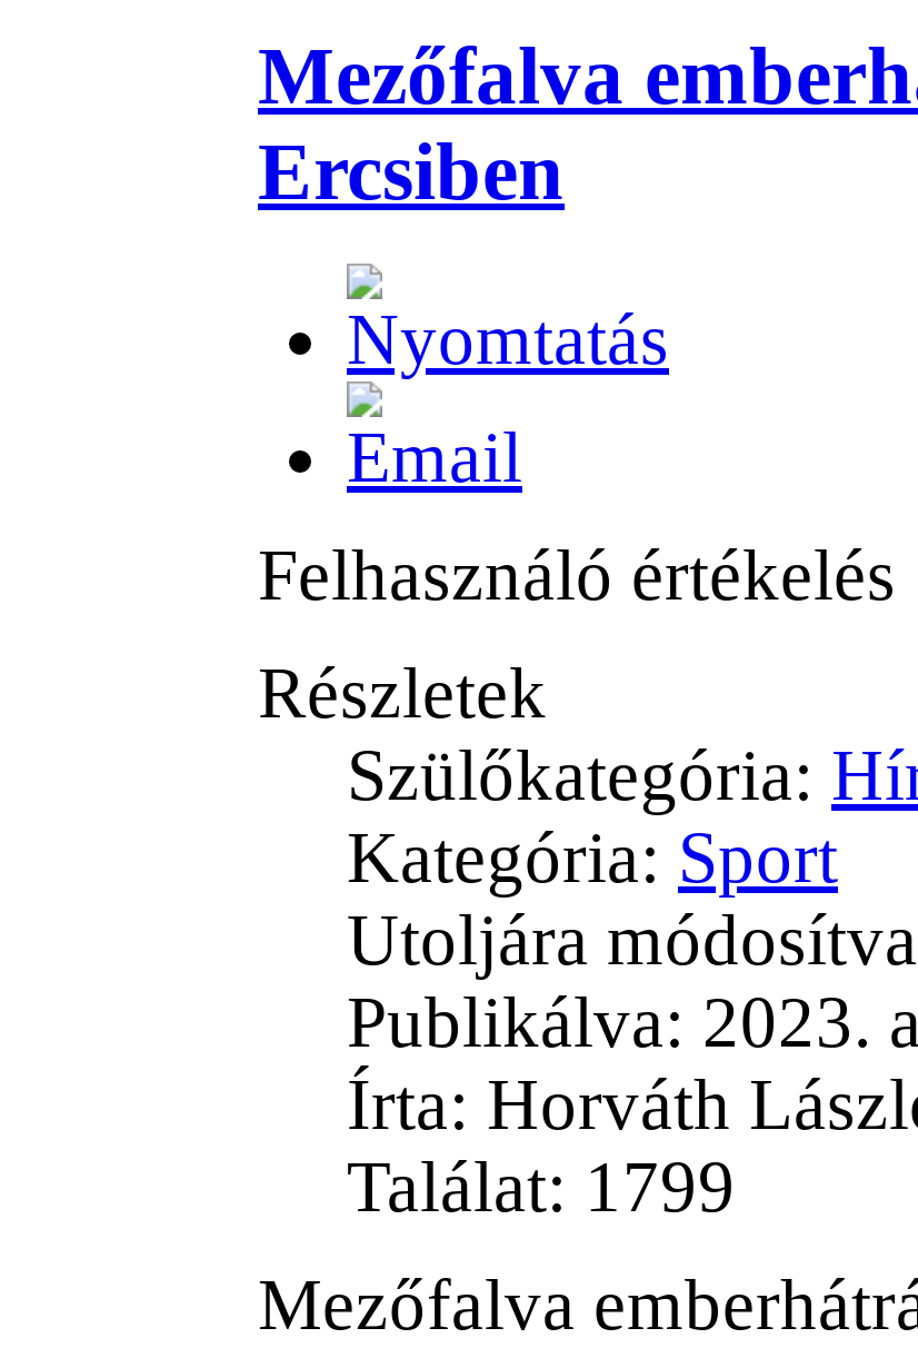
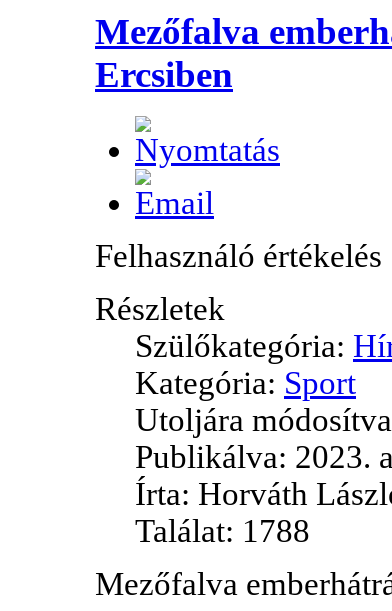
[347,1147,736,1227] Találat: 1799 -> [135,513,310,549] Találat: 1788

